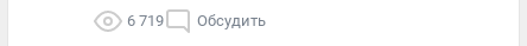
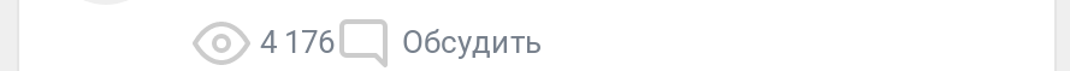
[127,12,266,29] 6 719 Обсудить -> [260,24,542,60] 4 176 Обсудить

